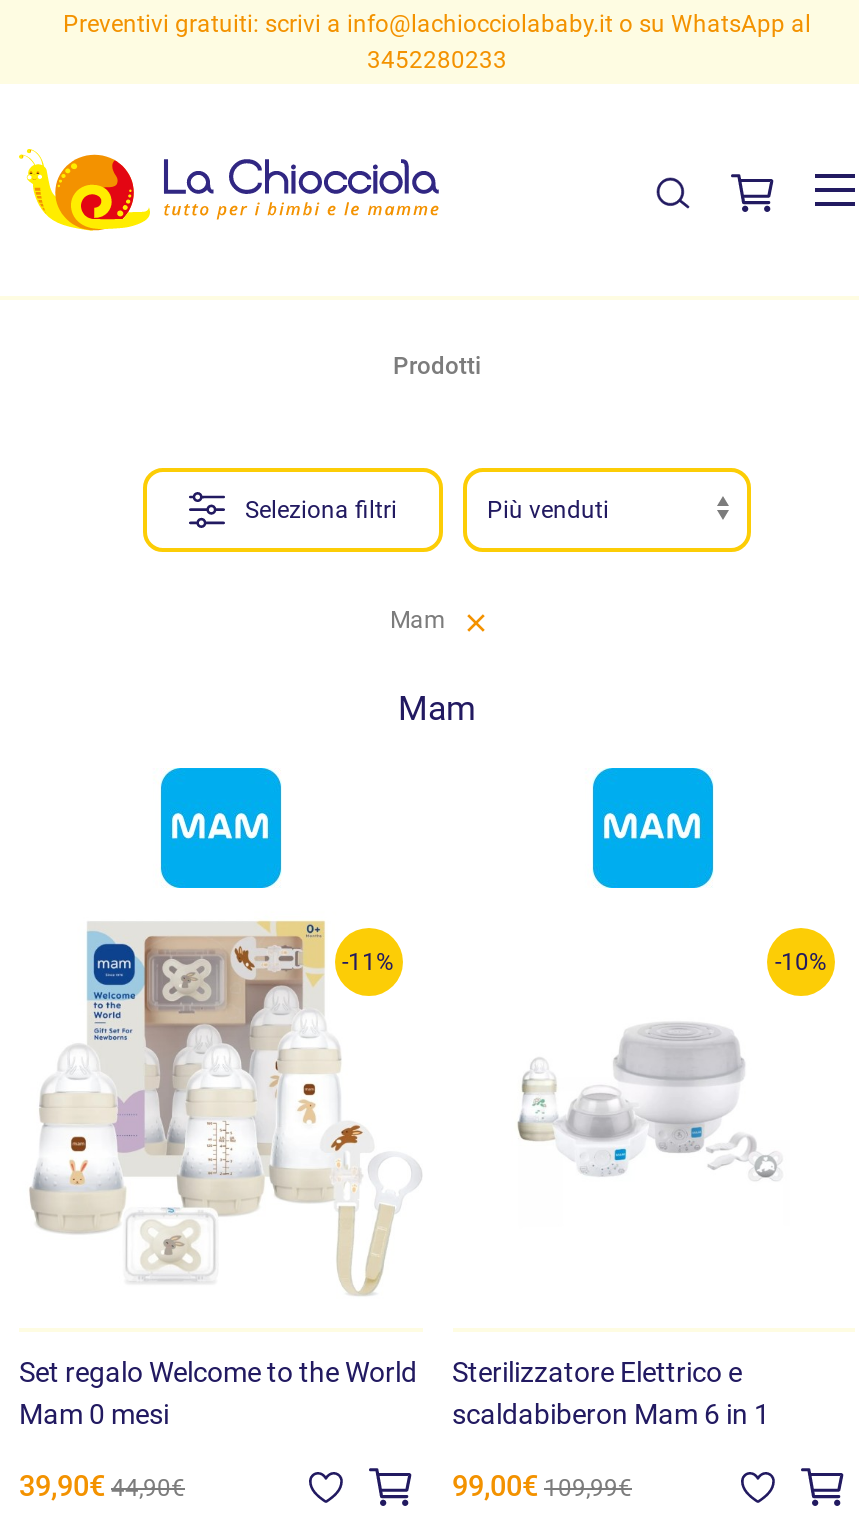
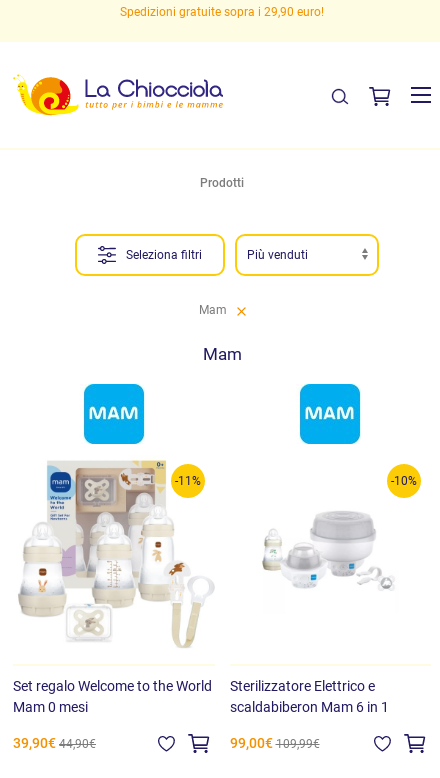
[63,10,811,74] Preventivi gratuiti: scrivi a info@lachiocciolababy.it o su WhatsApp al | 3452280233 -> [120,5,324,19] Spedizioni gratuite sopra i 29,90 euro!

